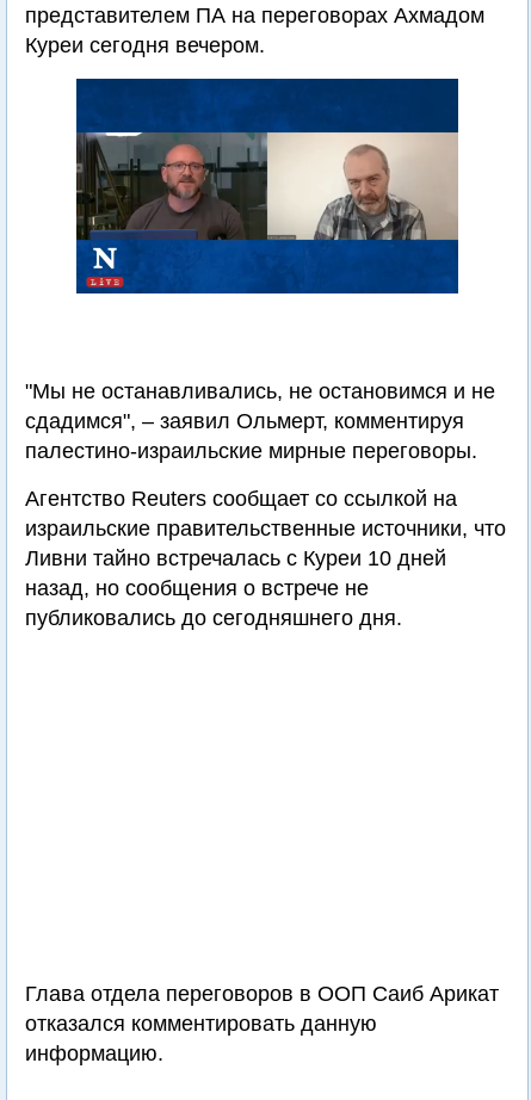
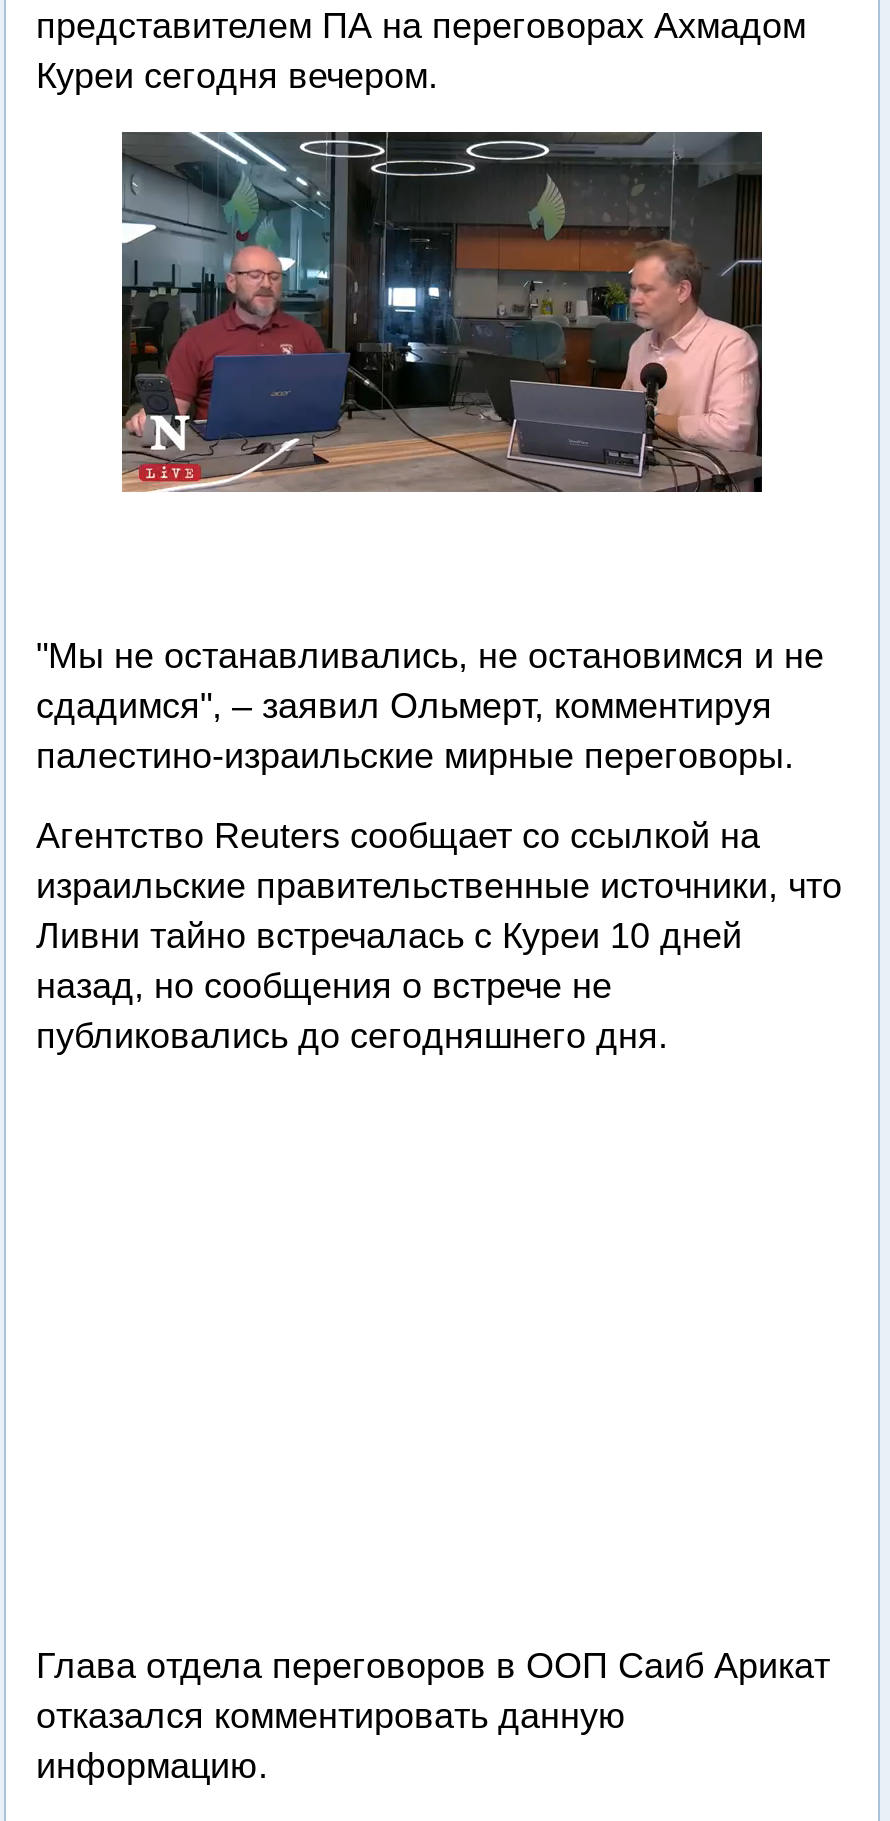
[75,78,459,295] [image] -> [120,130,764,494] [image]

